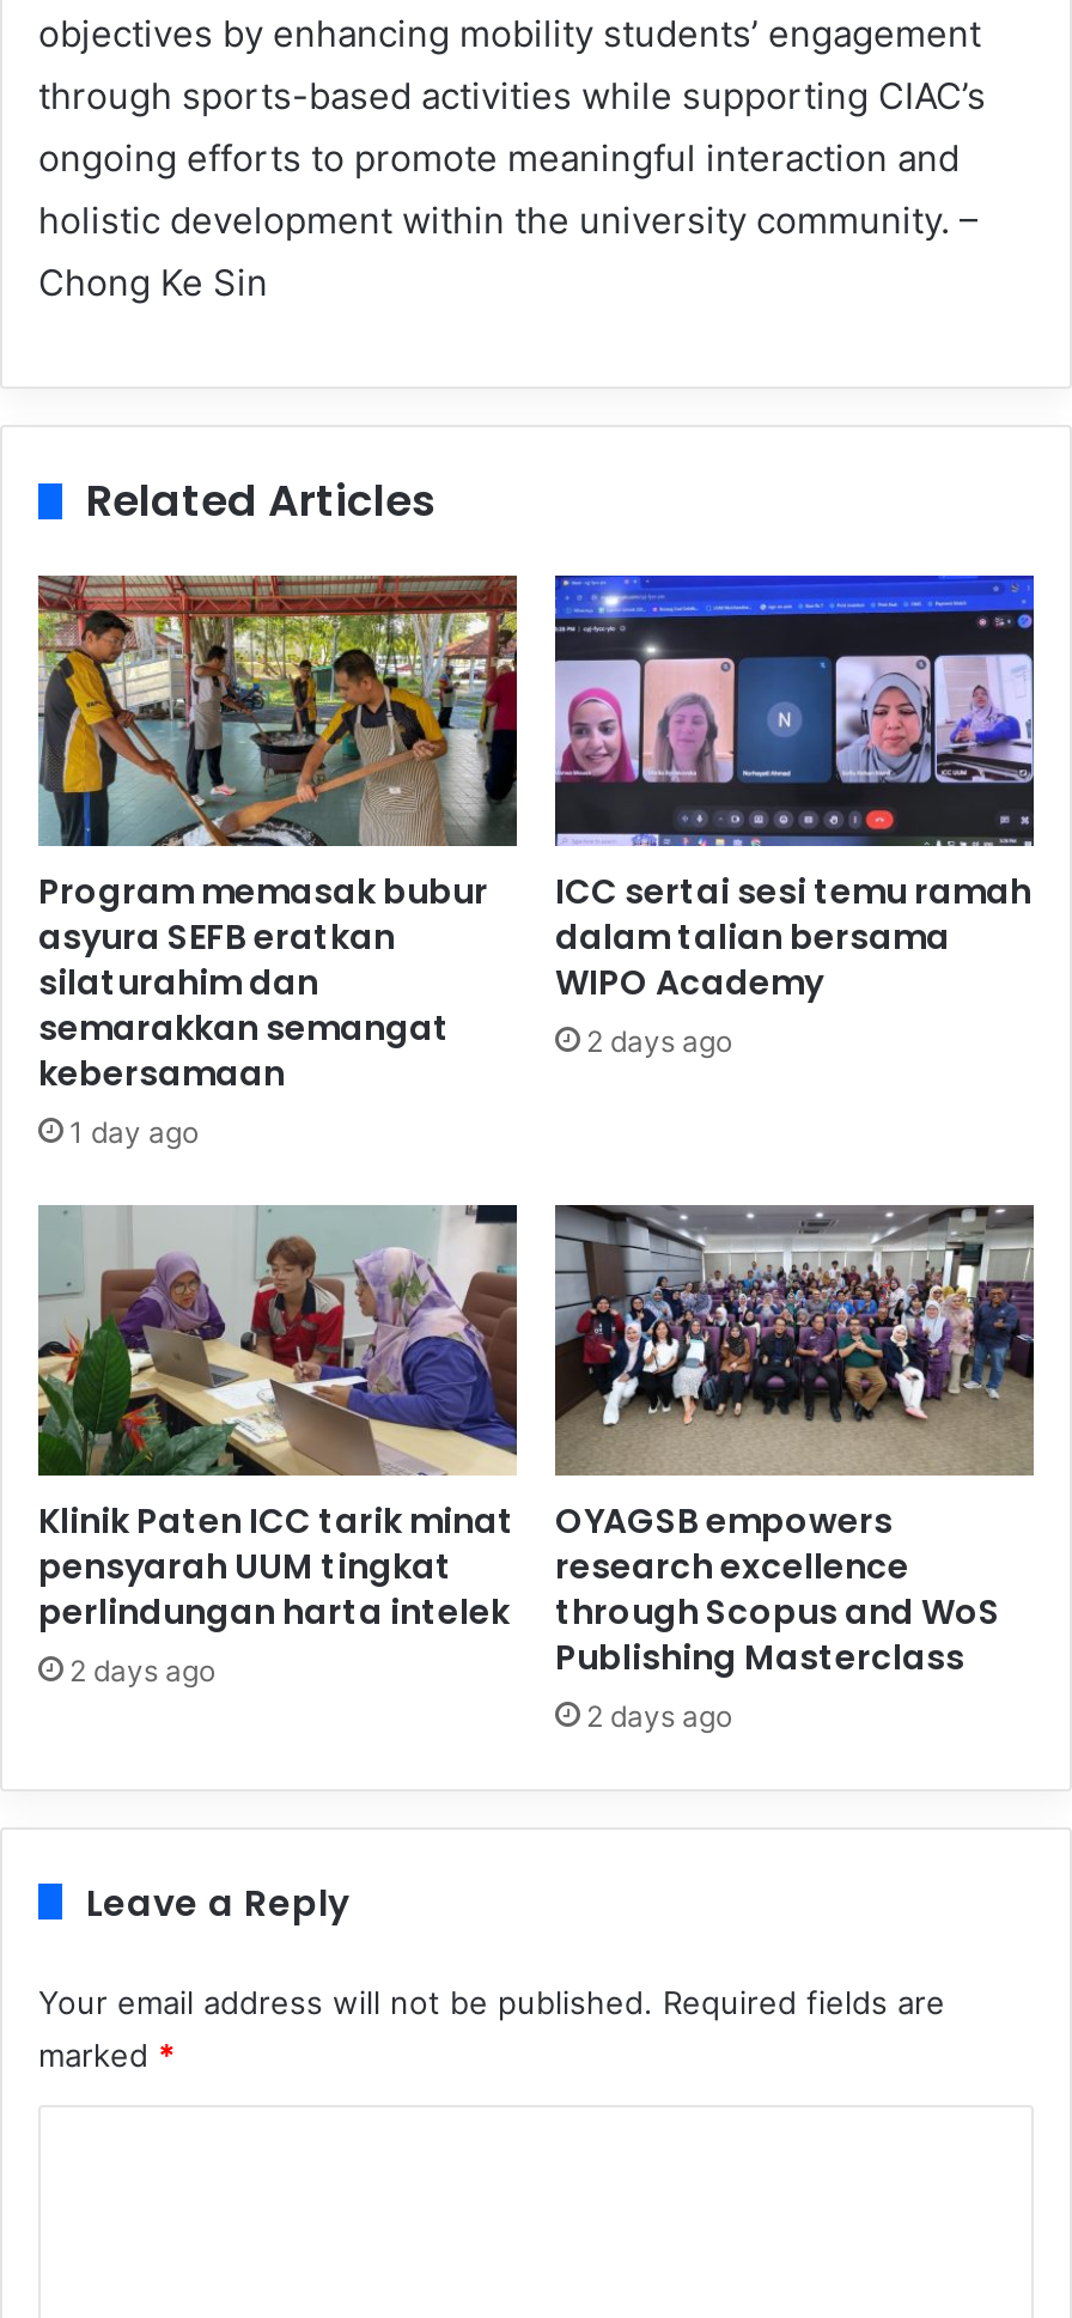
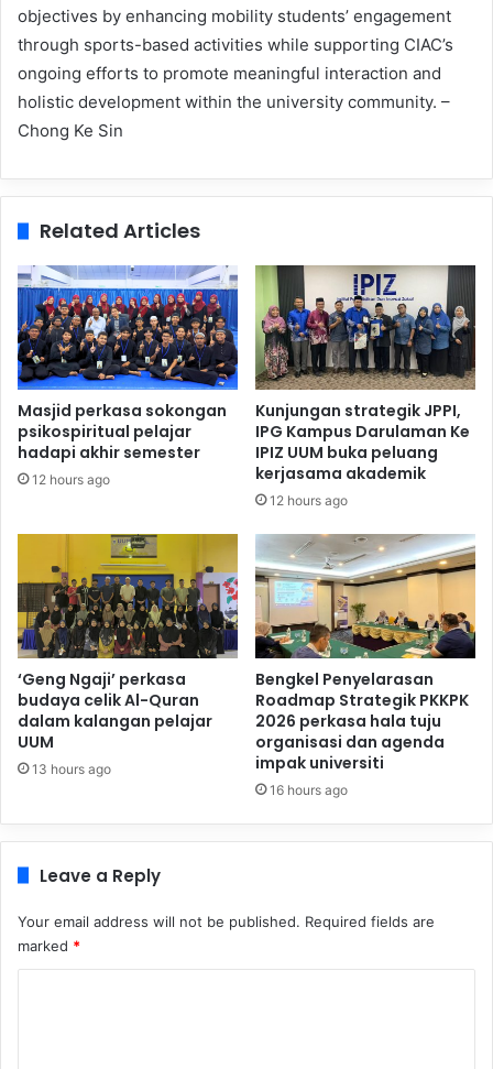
[36,573,519,1150] [image] | Program memasak bubur | asyura SEFB eratkan | silaturahim dan | semarakkan semangat | kebersamaan | 1 day ago -> [17,265,239,488] [image] | Masjid perkasa sokongan | psikospiritual pelajar | hadapi akhir semester | 12 hours ago
[553,573,1036,1059] [image] | ICC sertai sesi temu ramah | dalam talian bersama | WIPO Academy | 2 days ago -> [254,264,476,509] [image] | Kunjungan strategik JPPI, | IPG Kampus Darulaman Ke | IPIZ UUM buka peluang | kerjasama akademik | 12 hours ago
[36,1160,519,1688] [image] | Klinik Paten ICC tarik minat | pensyarah UUM tingkat | perlindungan harta intelek | 2 days ago -> [17,533,239,777] [image] | ‘Geng Ngaji’ perkasa | budaya celik Al-Quran | dalam kalangan pelajar | UUM | 13 hours ago
[553,1160,1036,1734] [image] | OYAGSB empowers | research excellence | through Scopus and WoS | Publishing Masterclass | 2 days ago -> [254,533,476,798] [image] | Bengkel Penyelarasan | Roadmap Strategik PKKPK | 2026 perkasa hala tuju | organisasi dan agenda | impak universiti | 16 hours ago

